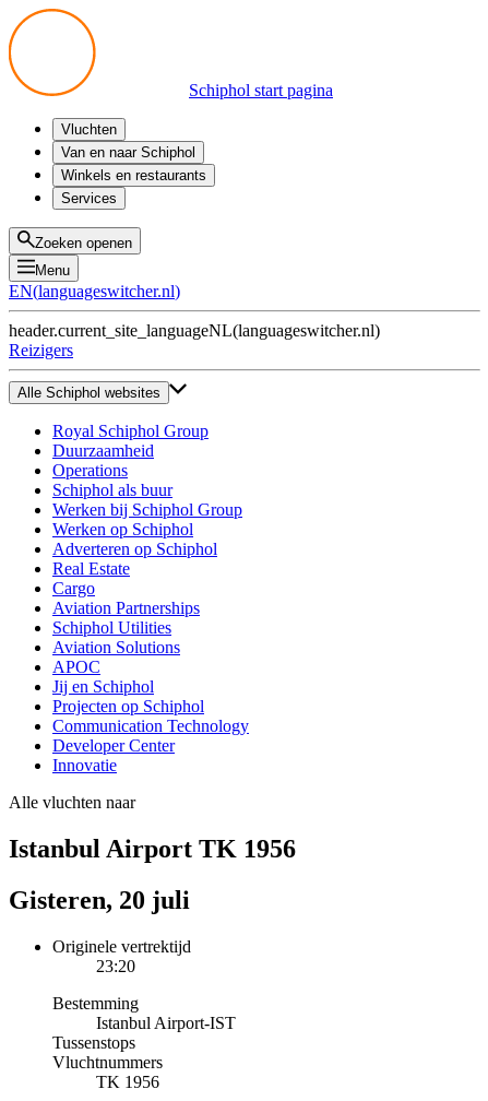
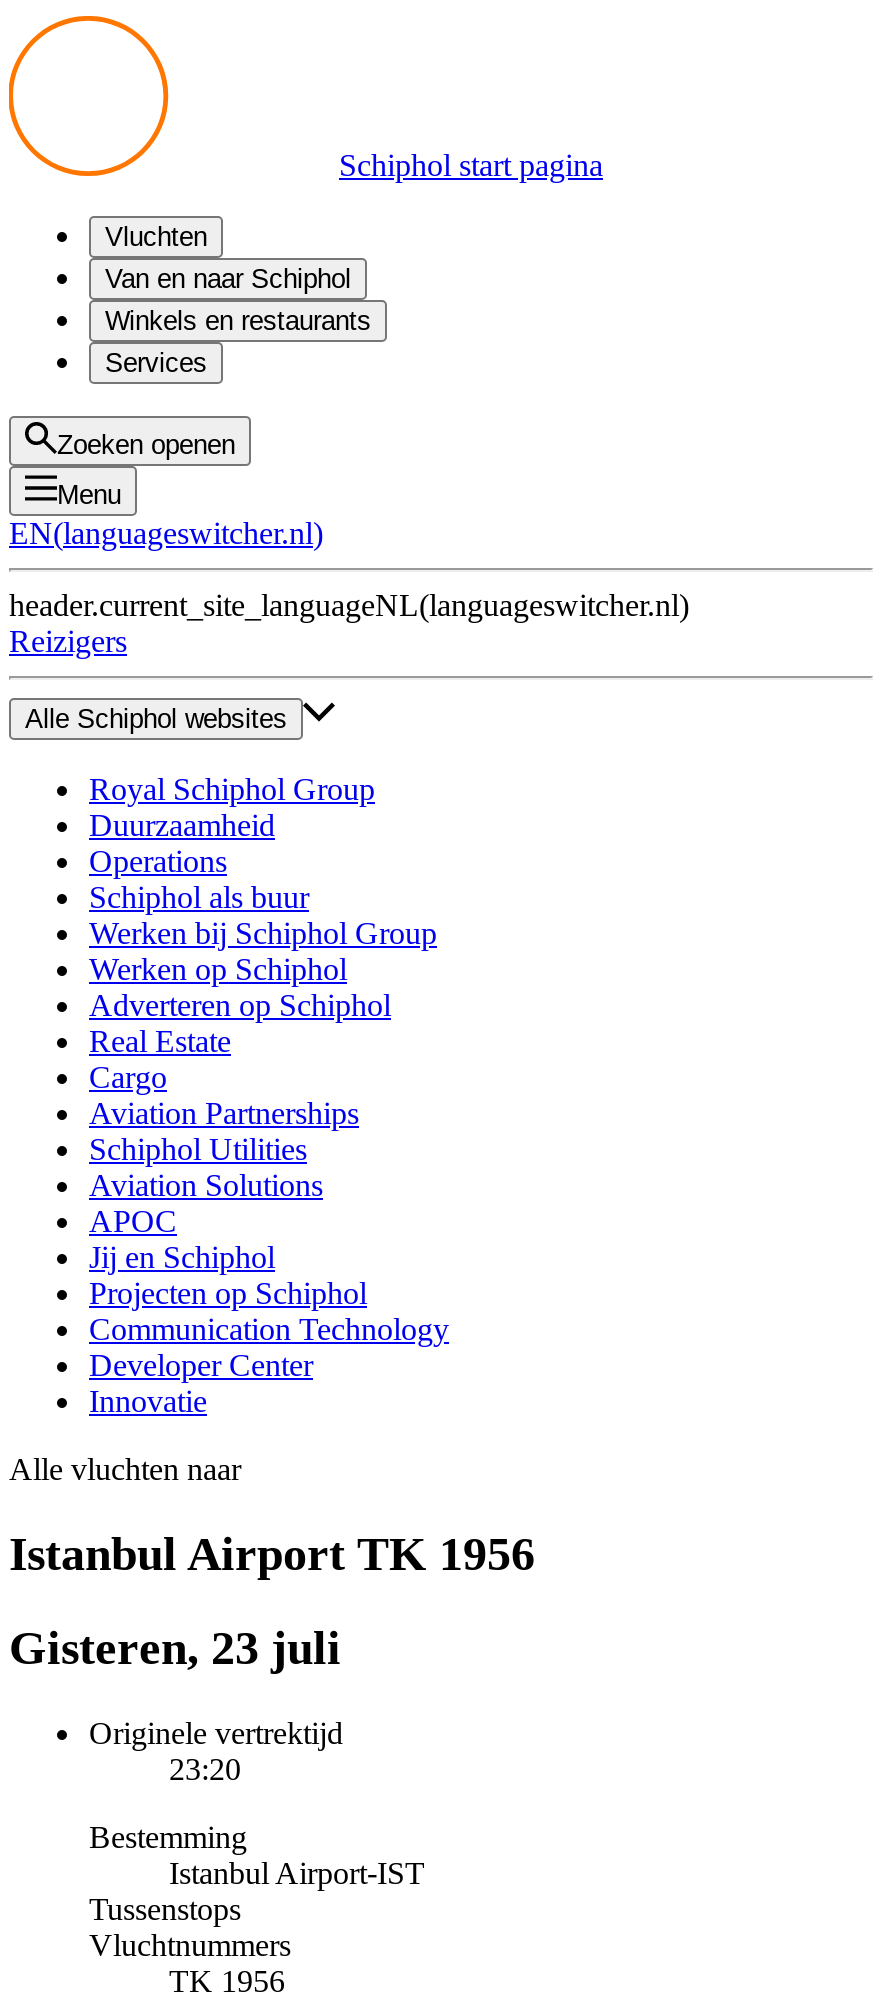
[9,886,190,914] Gisteren, 20 juli -> [9,1622,341,1674] Gisteren, 23 juli

